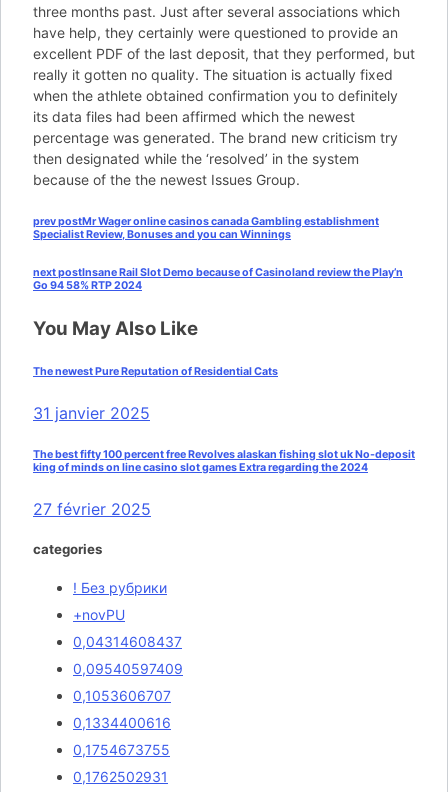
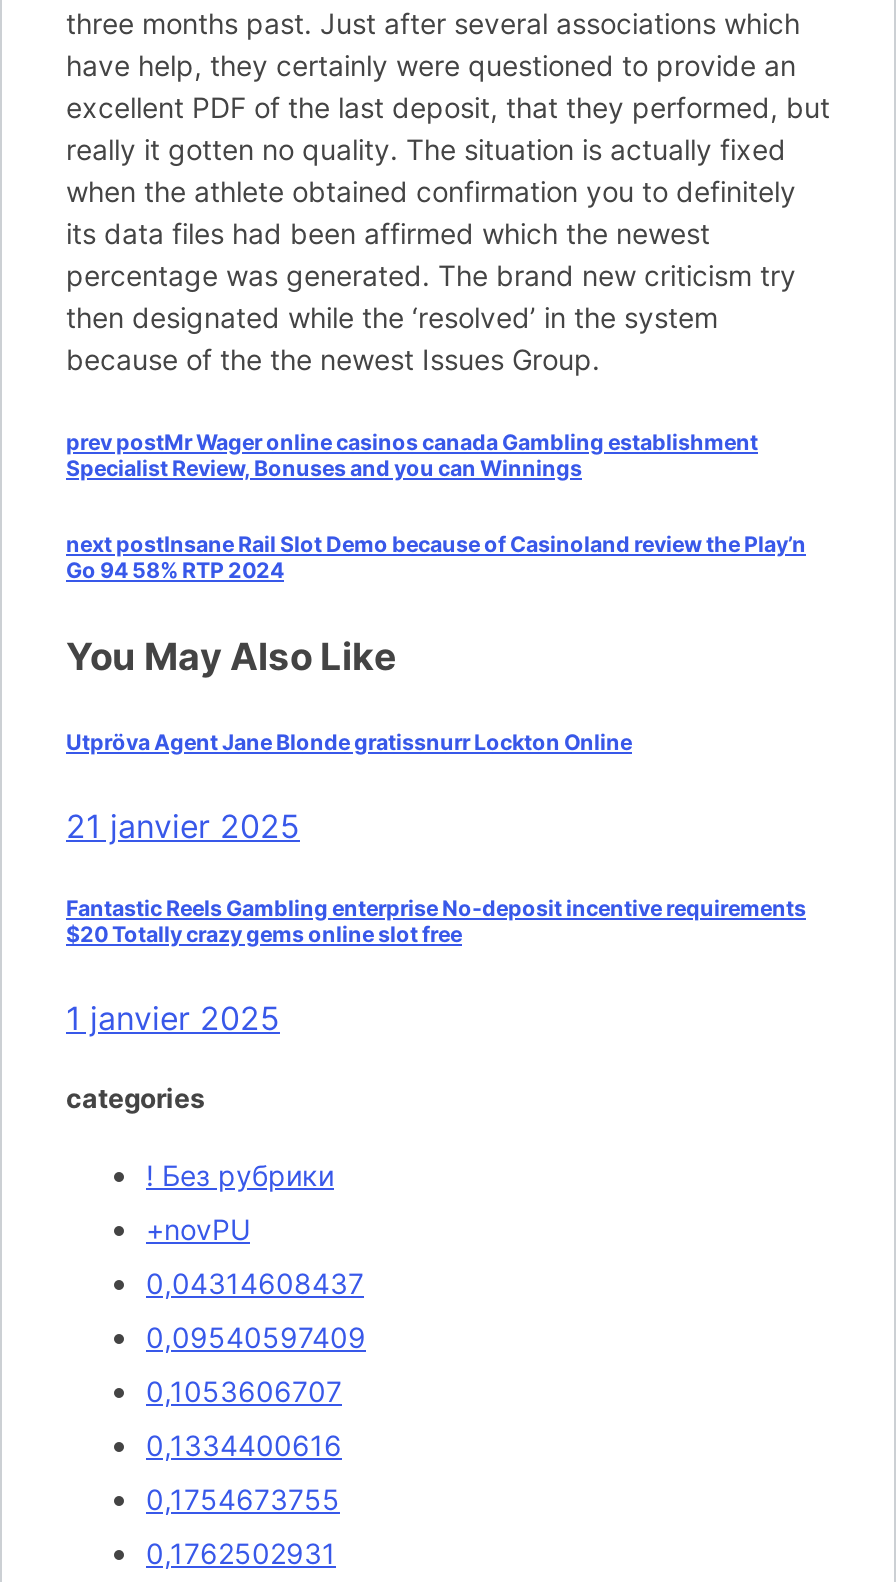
[33,365,278,378] The newest Pure Reputation of Residential Cats -> [66,729,632,755] Utpröva Agent Jane Blonde gratissnurr Lockton Online
[33,403,150,423] 31 janvier 2025 -> [66,805,300,845] 21 janvier 2025
[33,448,415,474] The best fifty 100 percent free Revolves alaskan fishing slot uk No-deposit | king of minds on line casino slot games Extra regarding the 2024 -> [66,895,806,947] Fantastic Reels Gambling enterprise No-deposit incentive requirements | $20 Totally crazy gems online slot free
[33,499,151,519] 27 février 2025 -> [66,997,280,1037] 1 janvier 2025

